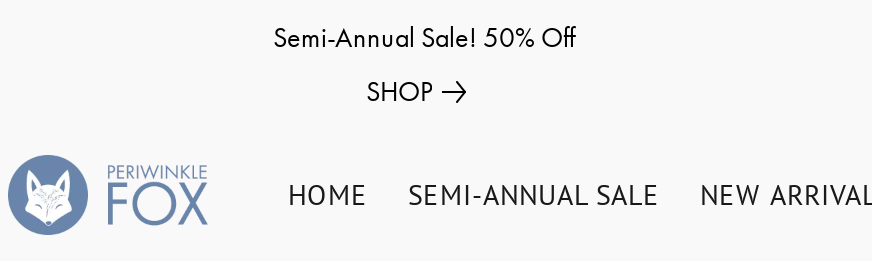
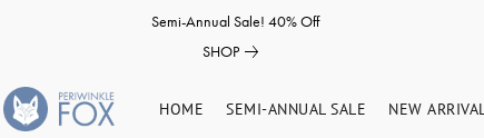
[273,19,575,55] Semi-Annual Sale! 50% Off -> [151,11,319,31] Semi-Annual Sale! 40% Off

